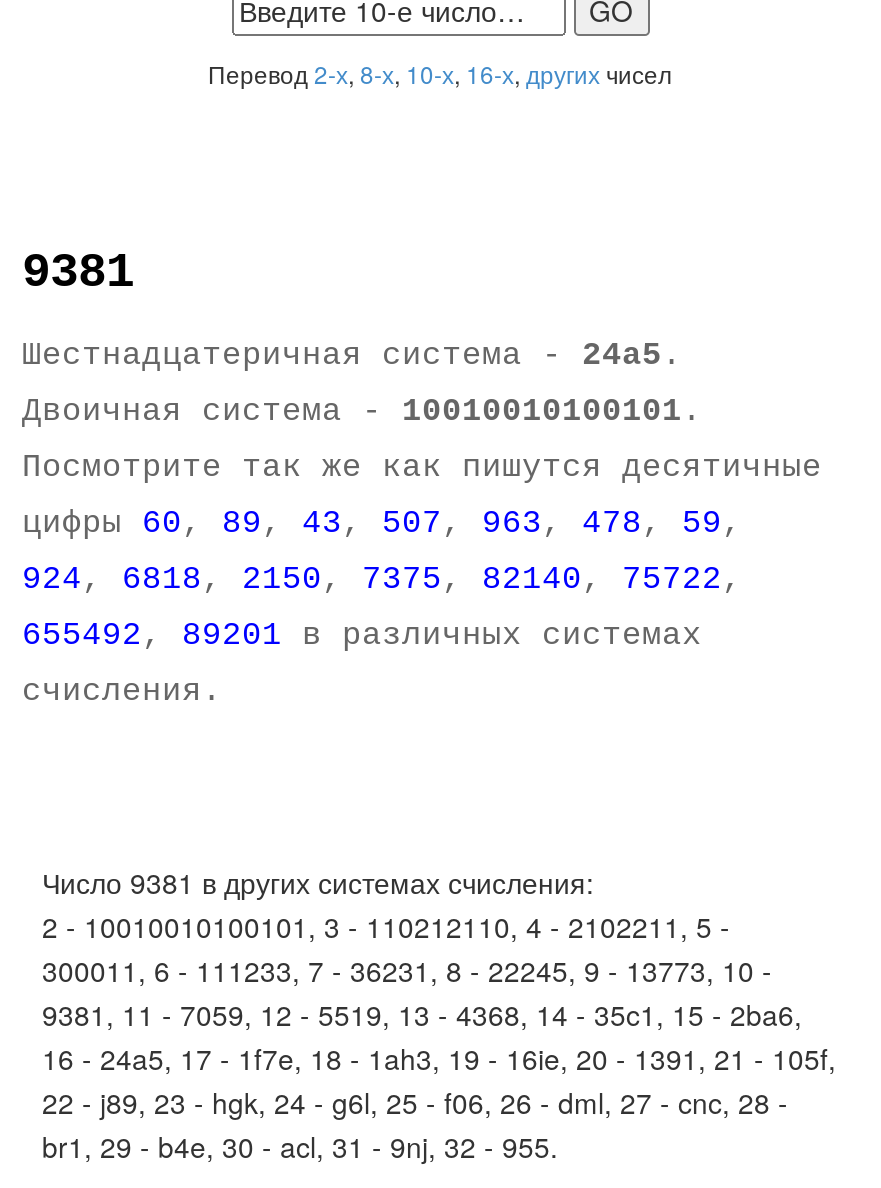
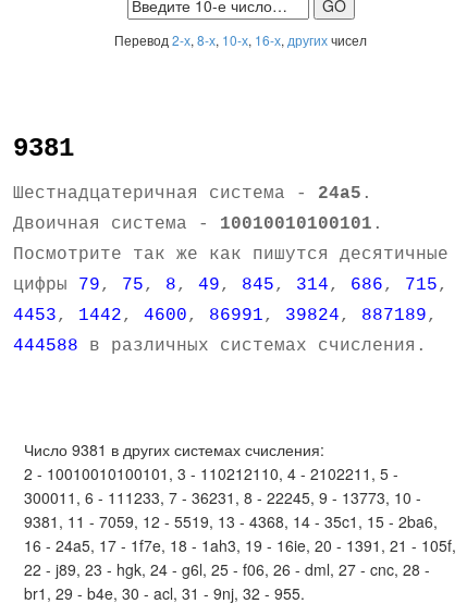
[22,506,742,710] цифры 60, 89, 43, 507, 963, 478, 59, | 924, 6818, 2150, 7375, 82140, 75722, | 655492, 89201 в различных системах | счисления. -> [13,275,448,356] цифры 79, 75, 8, 49, 845, 314, 686, 715, | 4453, 1442, 4600, 86991, 39824, 887189, | 444588 в различных системах счисления.

